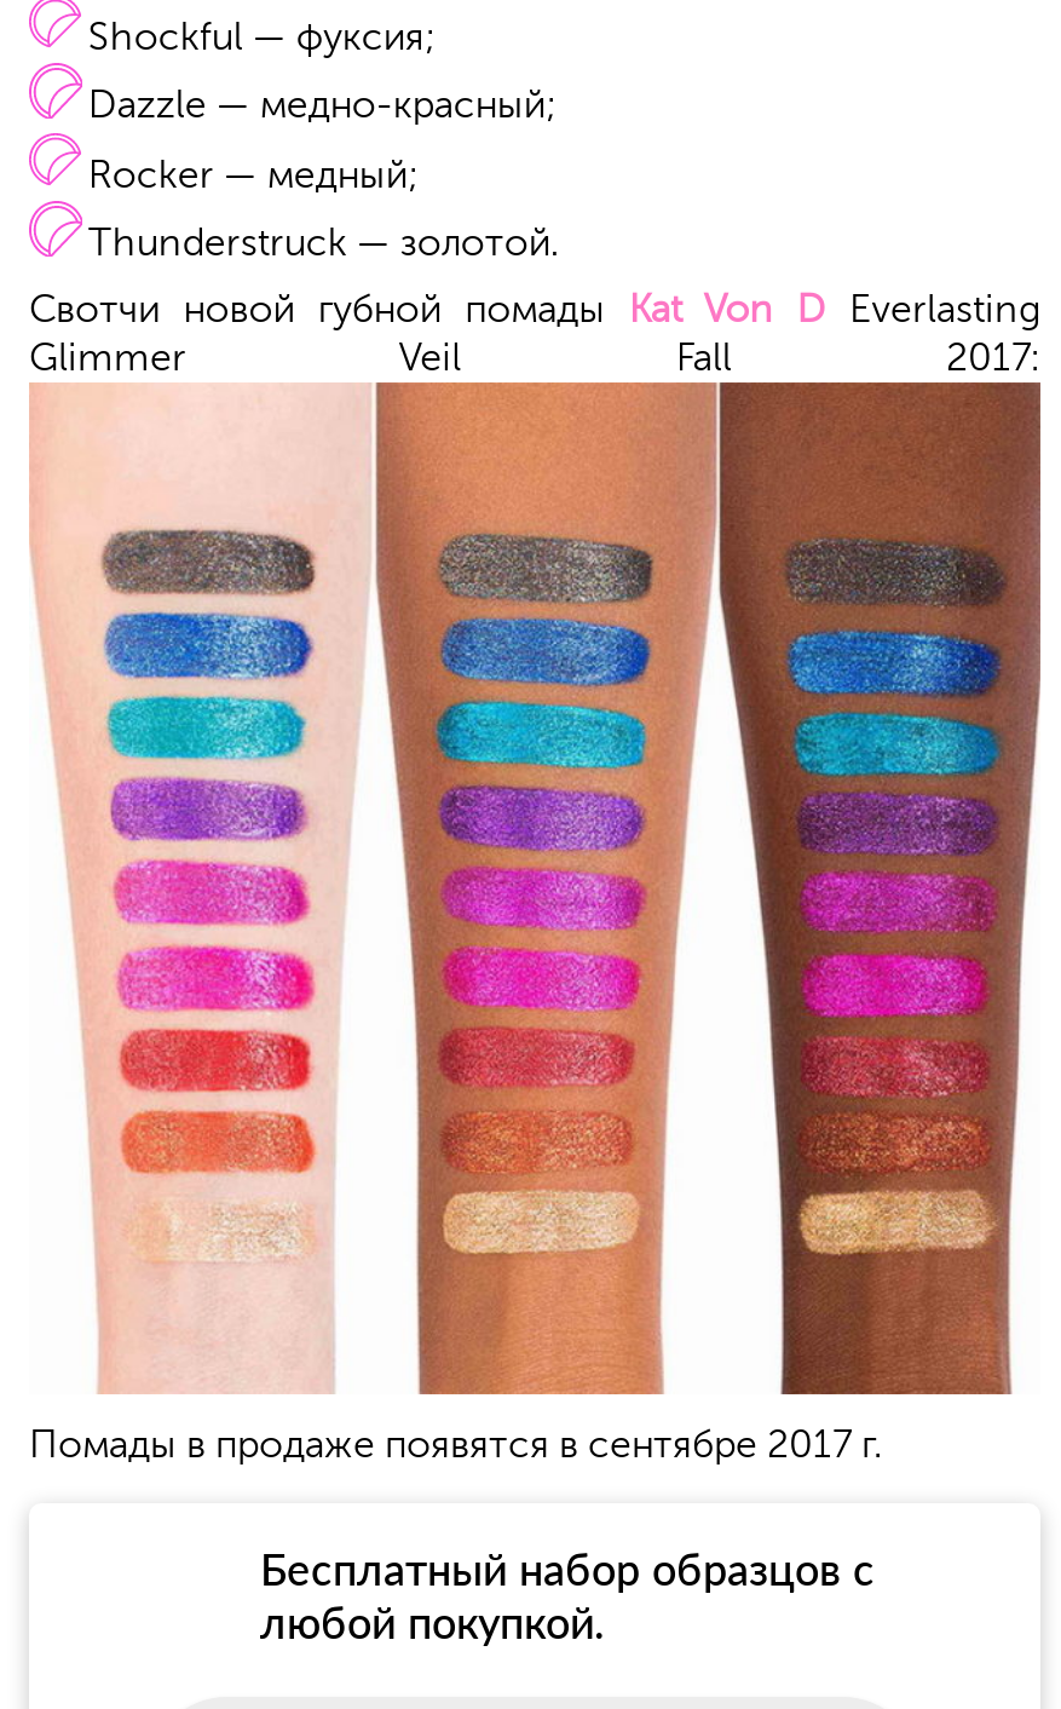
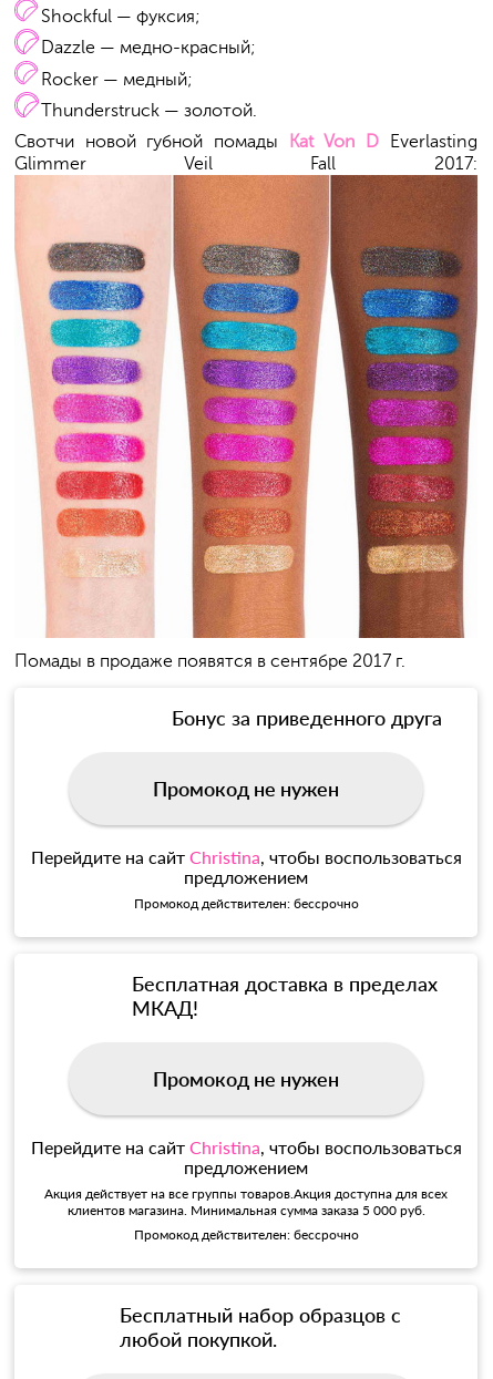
none -> [30,705,461,1242] Бонус за приведенного друга | Промокод не нужен | Перейдите на сайт Christina, чтобы воспользоваться | предложением | Промокод действителен: бессрочно | Бесплатная доставка в пределах | МКАД! | Промокод не нужен | Перейдите на сайт Christina, чтобы воспользоваться | предложением | Акция действует на все группы товаров.Акция доступна для всех | клиентов магазина. Минимальная сумма заказа 5 000 руб. | Промокод действителен: бессрочно

